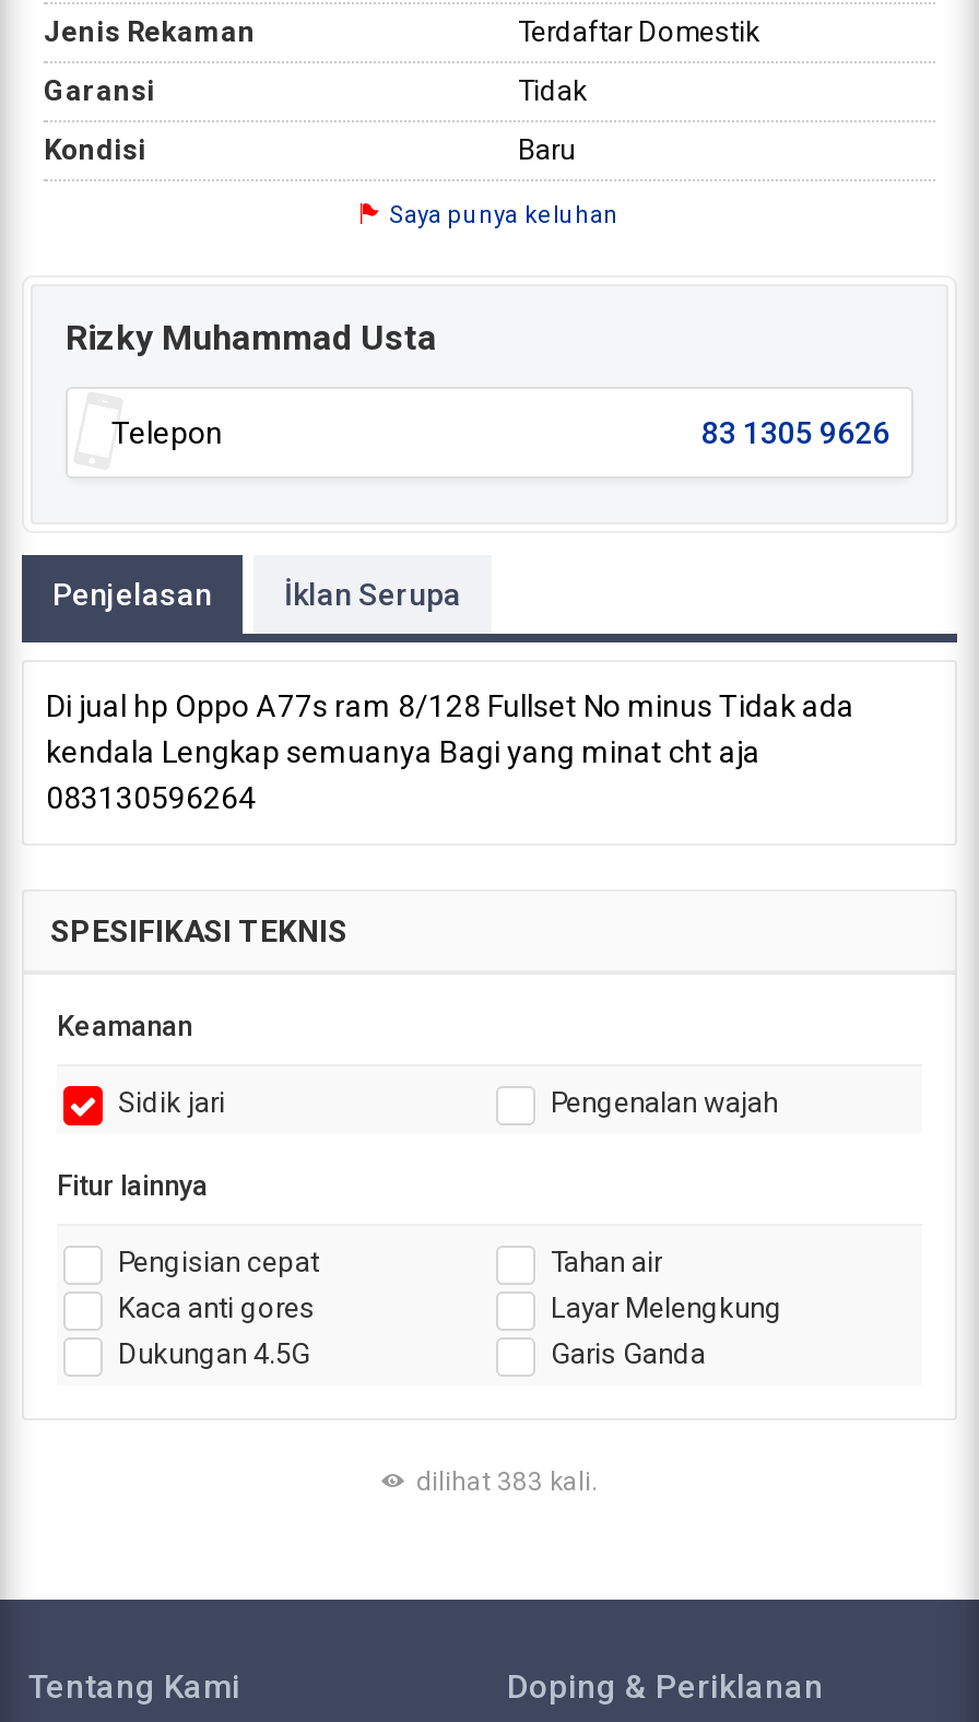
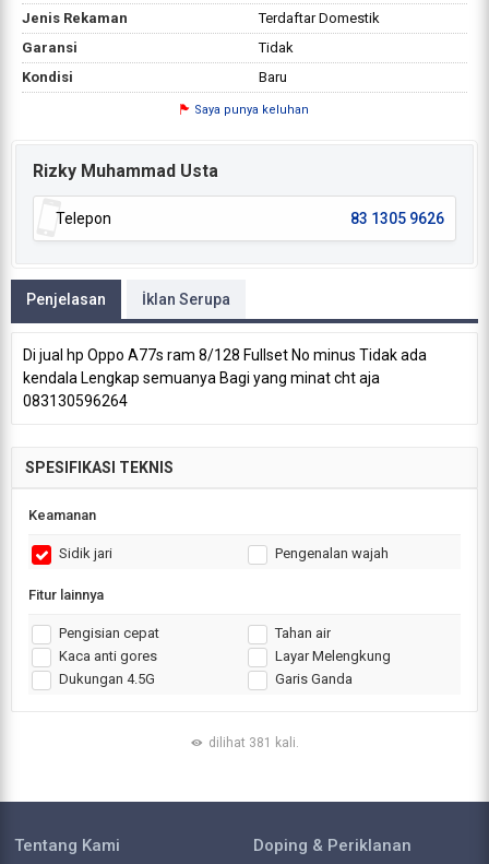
[416,1465,598,1496] dilihat 383 kali. -> [208,735,299,750] dilihat 381 kali.

